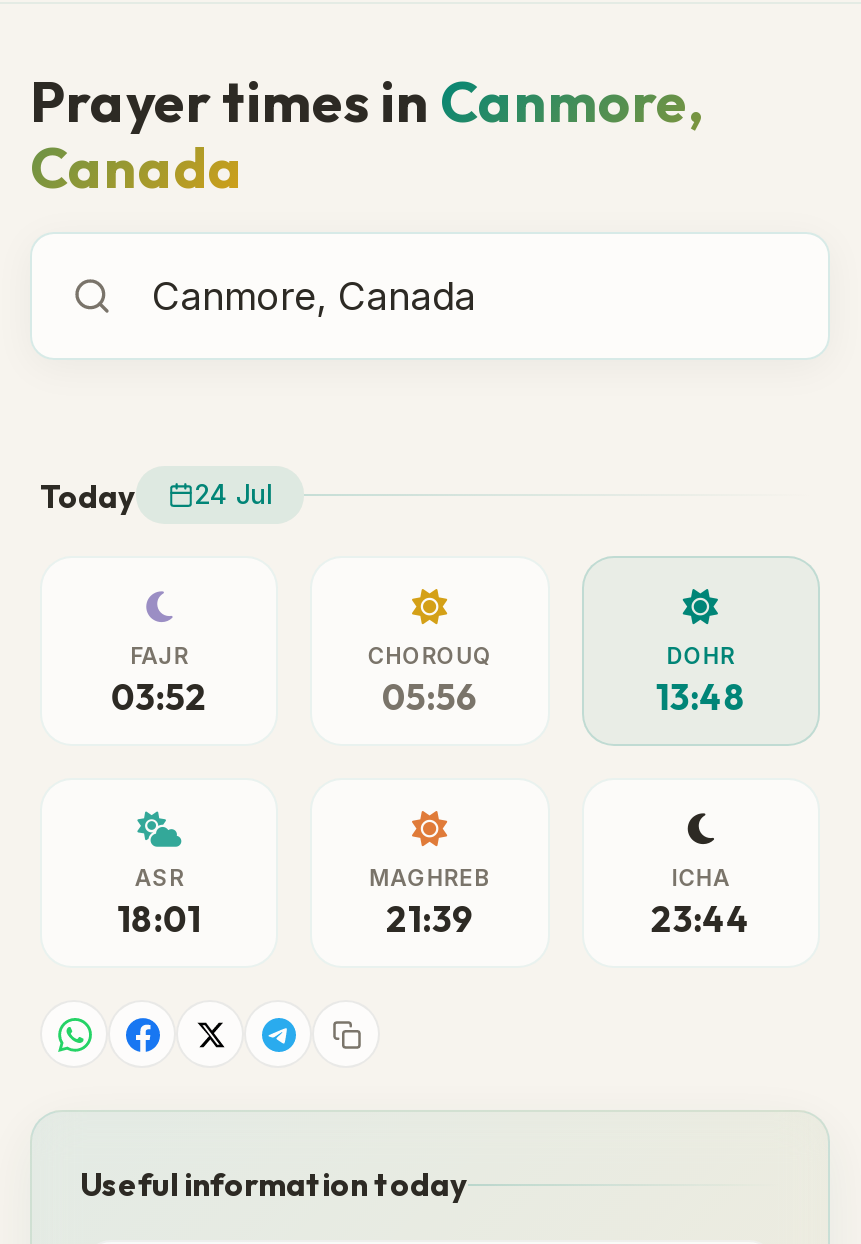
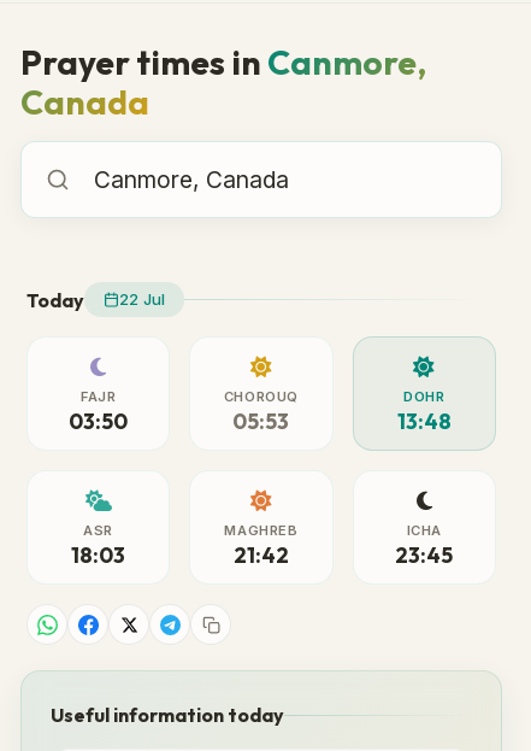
[40,475,272,515] Today 24 Jul -> [26,288,165,312] Today 22 Jul
[111,673,207,719] 03:52 -> [69,407,128,435] 03:50
[382,673,478,719] 05:56 -> [233,407,290,435] 05:53
[117,895,201,941] 18:01 -> [71,541,125,568] 18:03
[386,895,474,941] 21:39 -> [234,541,289,568] 21:42
[651,895,751,941] 23:44 -> [395,541,453,568] 23:45

